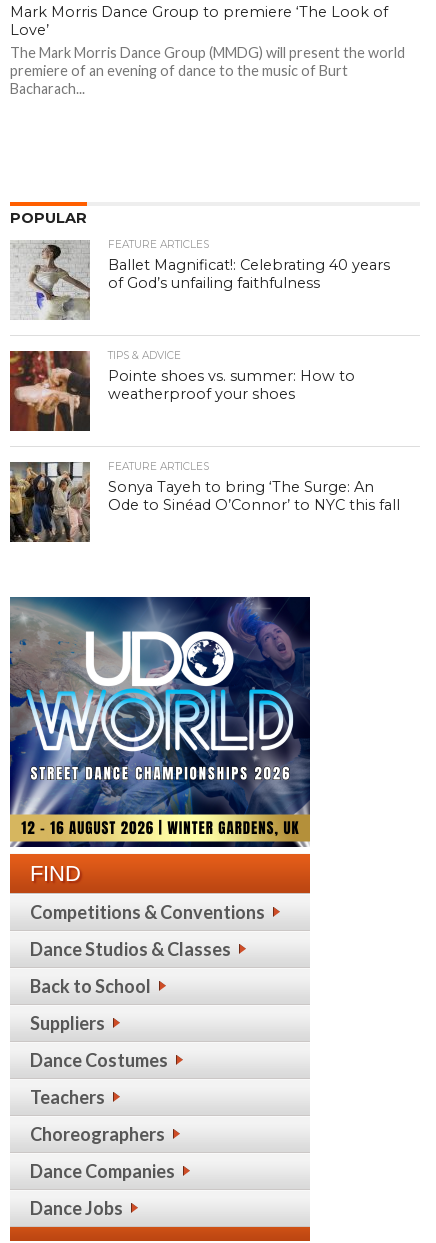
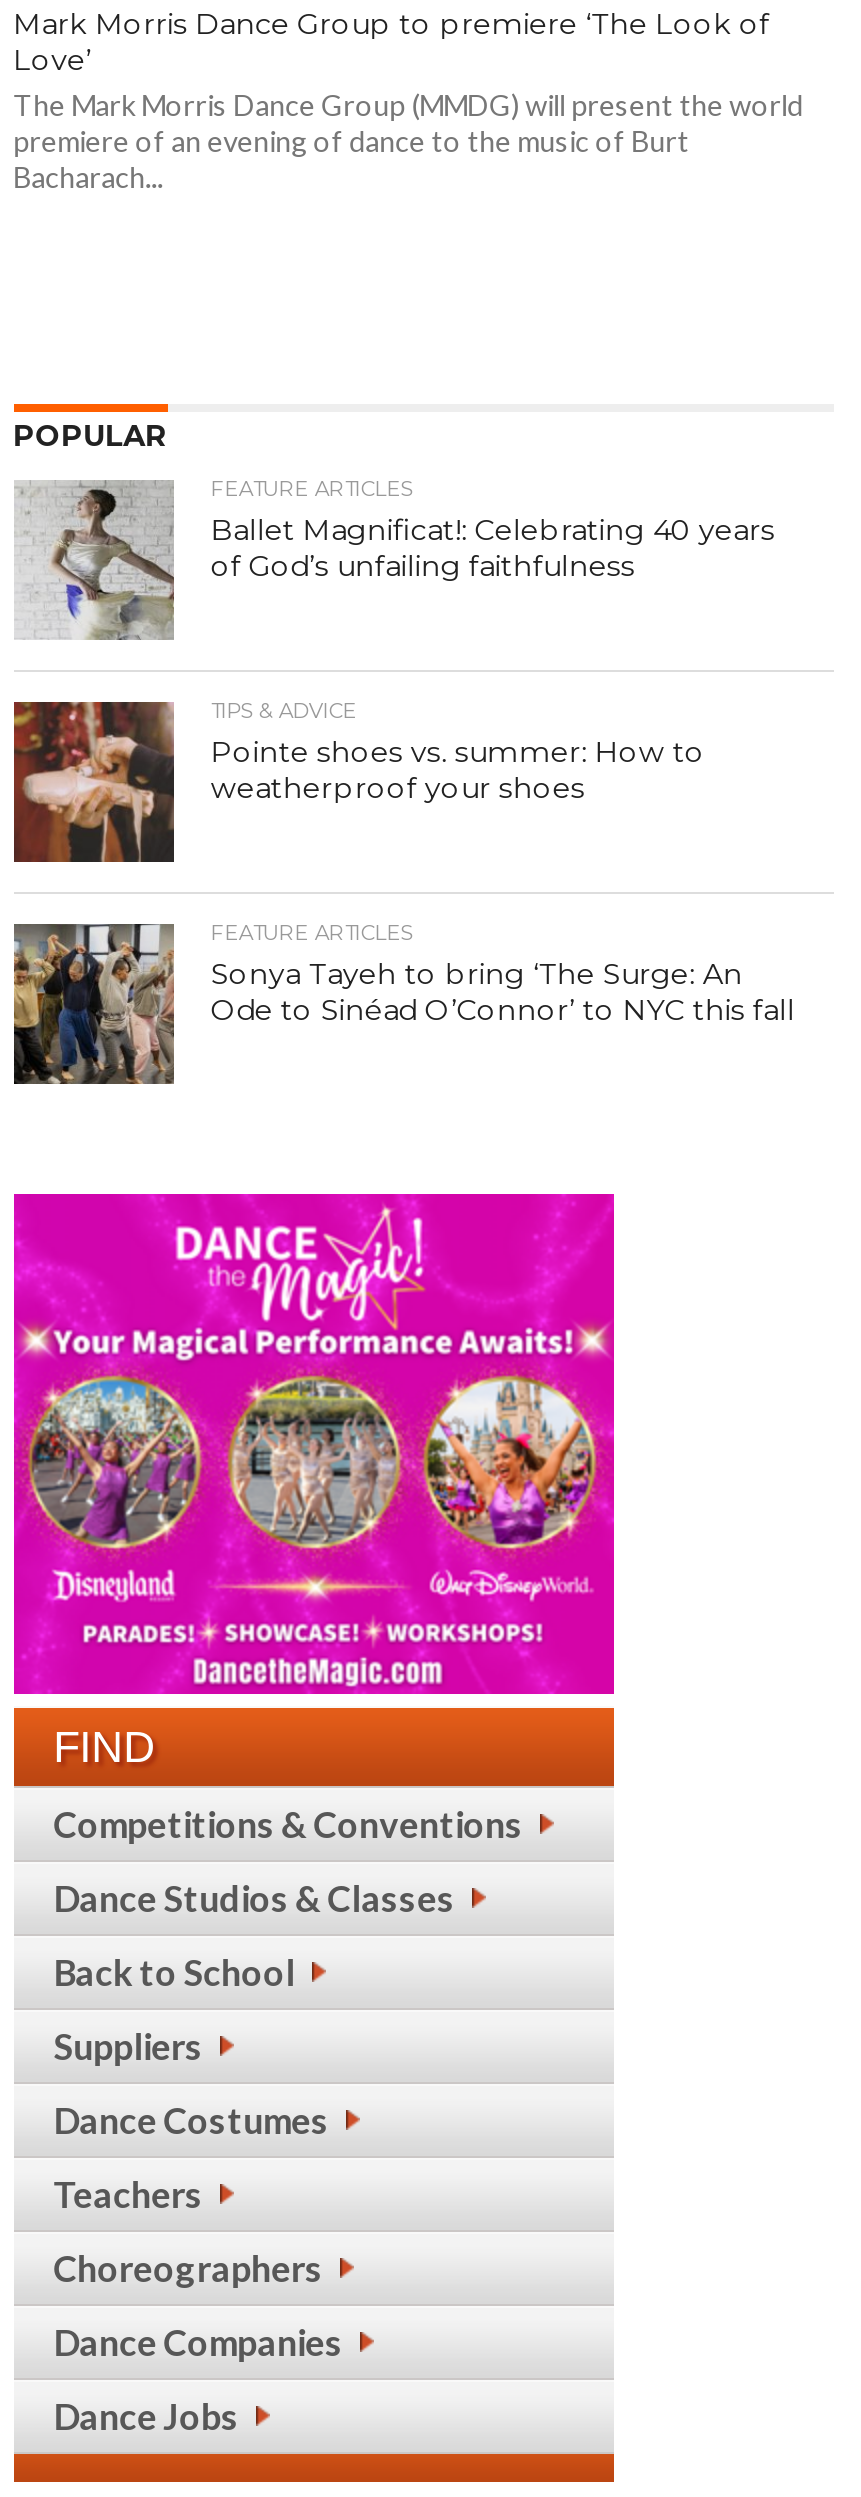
[9,596,311,848] [image] -> [12,1192,616,1696] [image]

